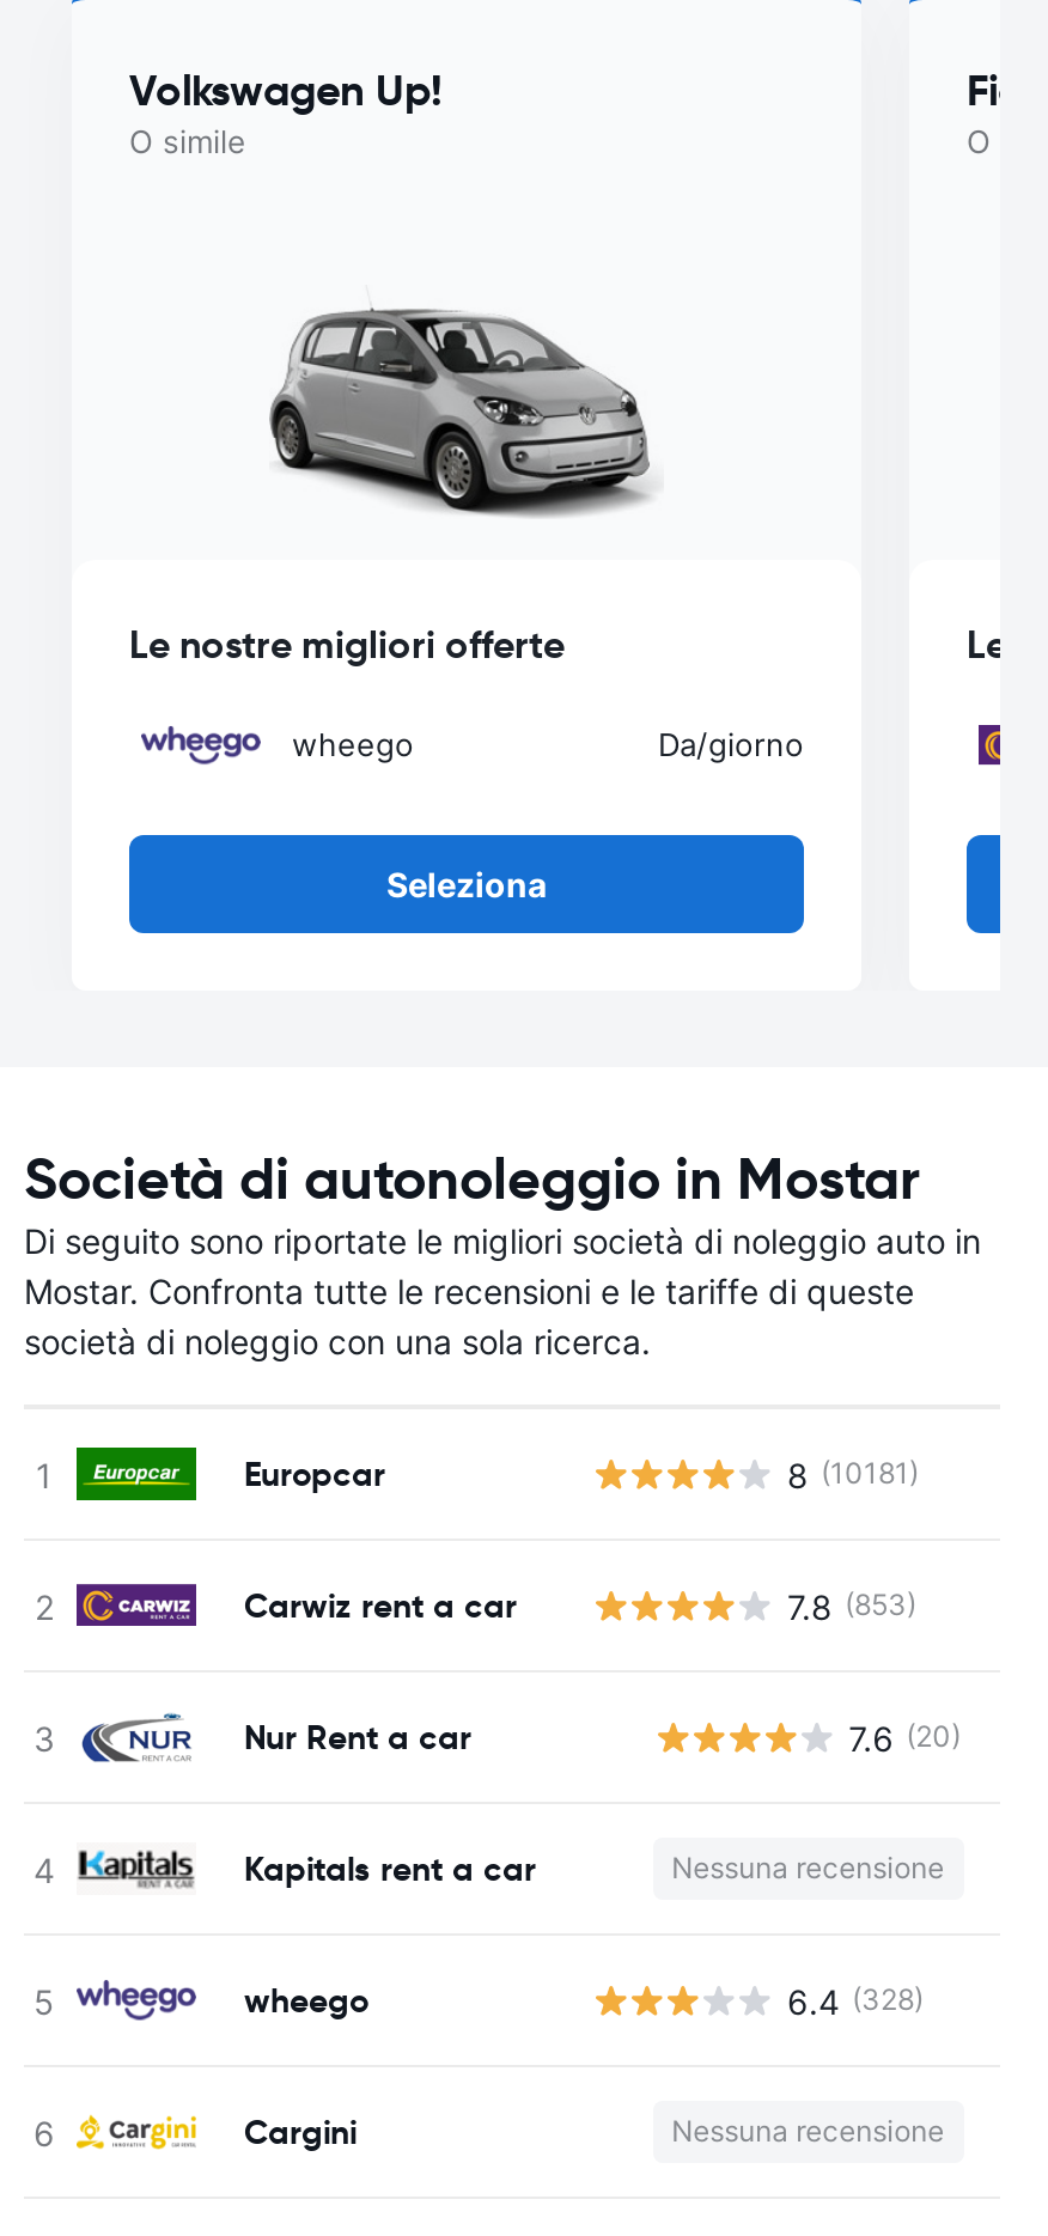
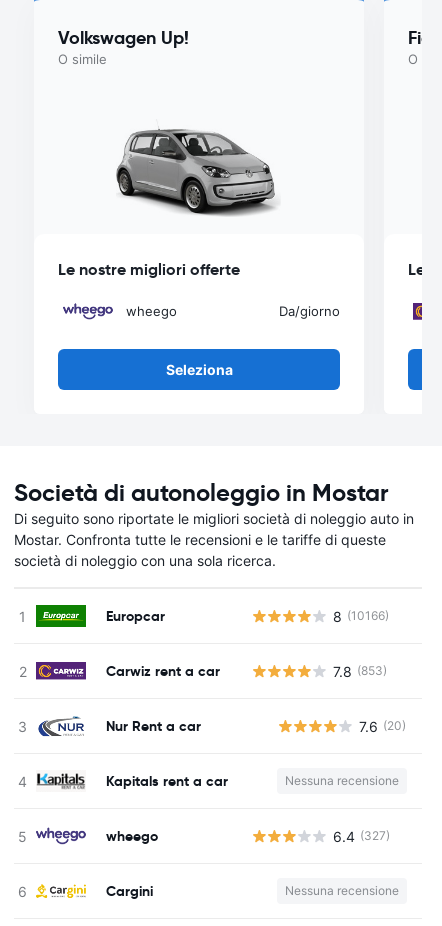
[787,1454,919,1494] 8 (10181) -> [333,607,389,624] 8 (10166)
[787,1980,924,2021] 6.4 (328) -> [333,827,390,844] 6.4 (327)

